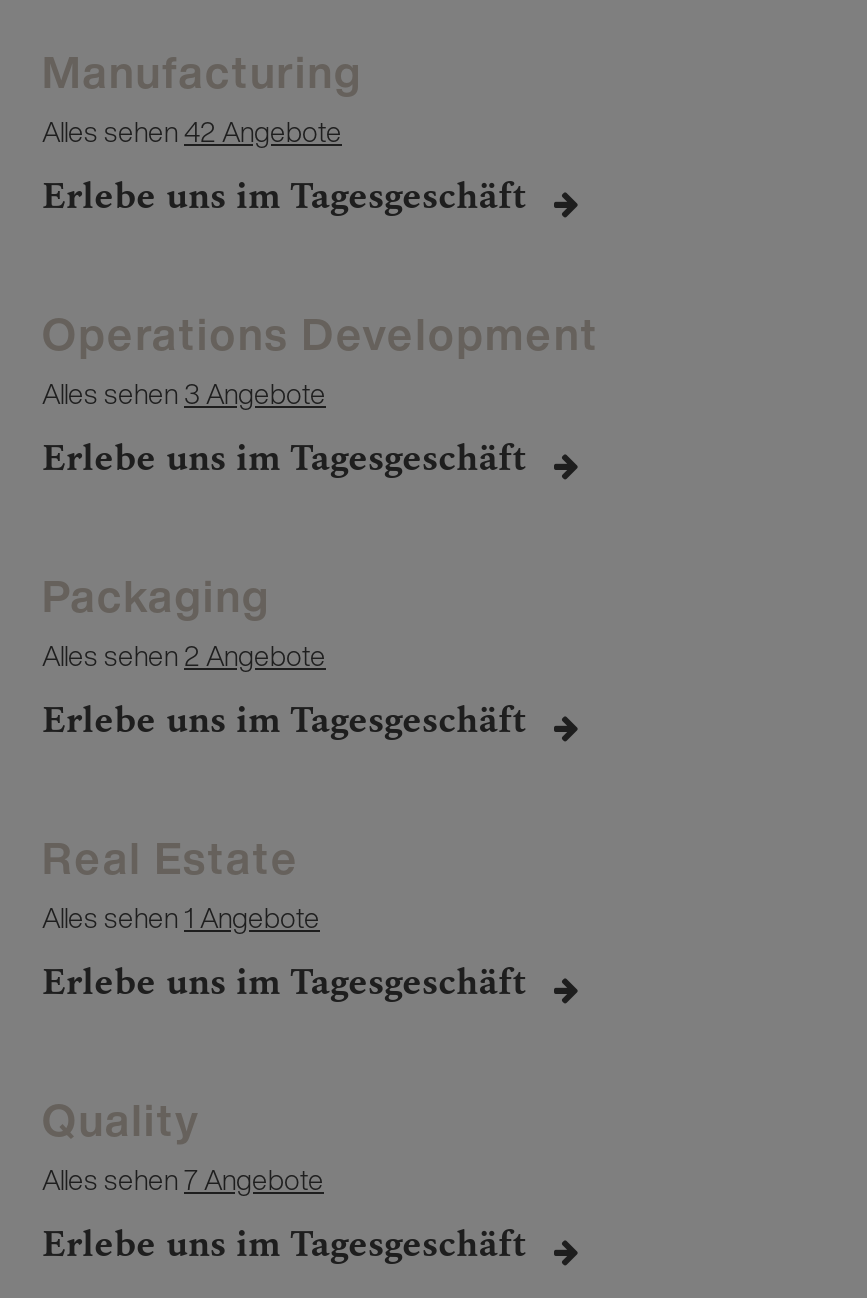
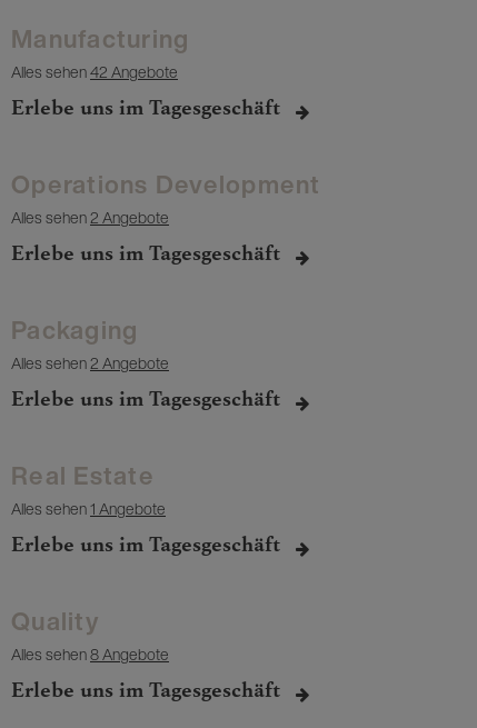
[42,372,326,414] Alles sehen 3 Angebote -> [11,206,169,229] Alles sehen 2 Angebote
[42,1158,324,1200] Alles sehen7 Angebote -> [11,642,169,666] Alles sehen8 Angebote

